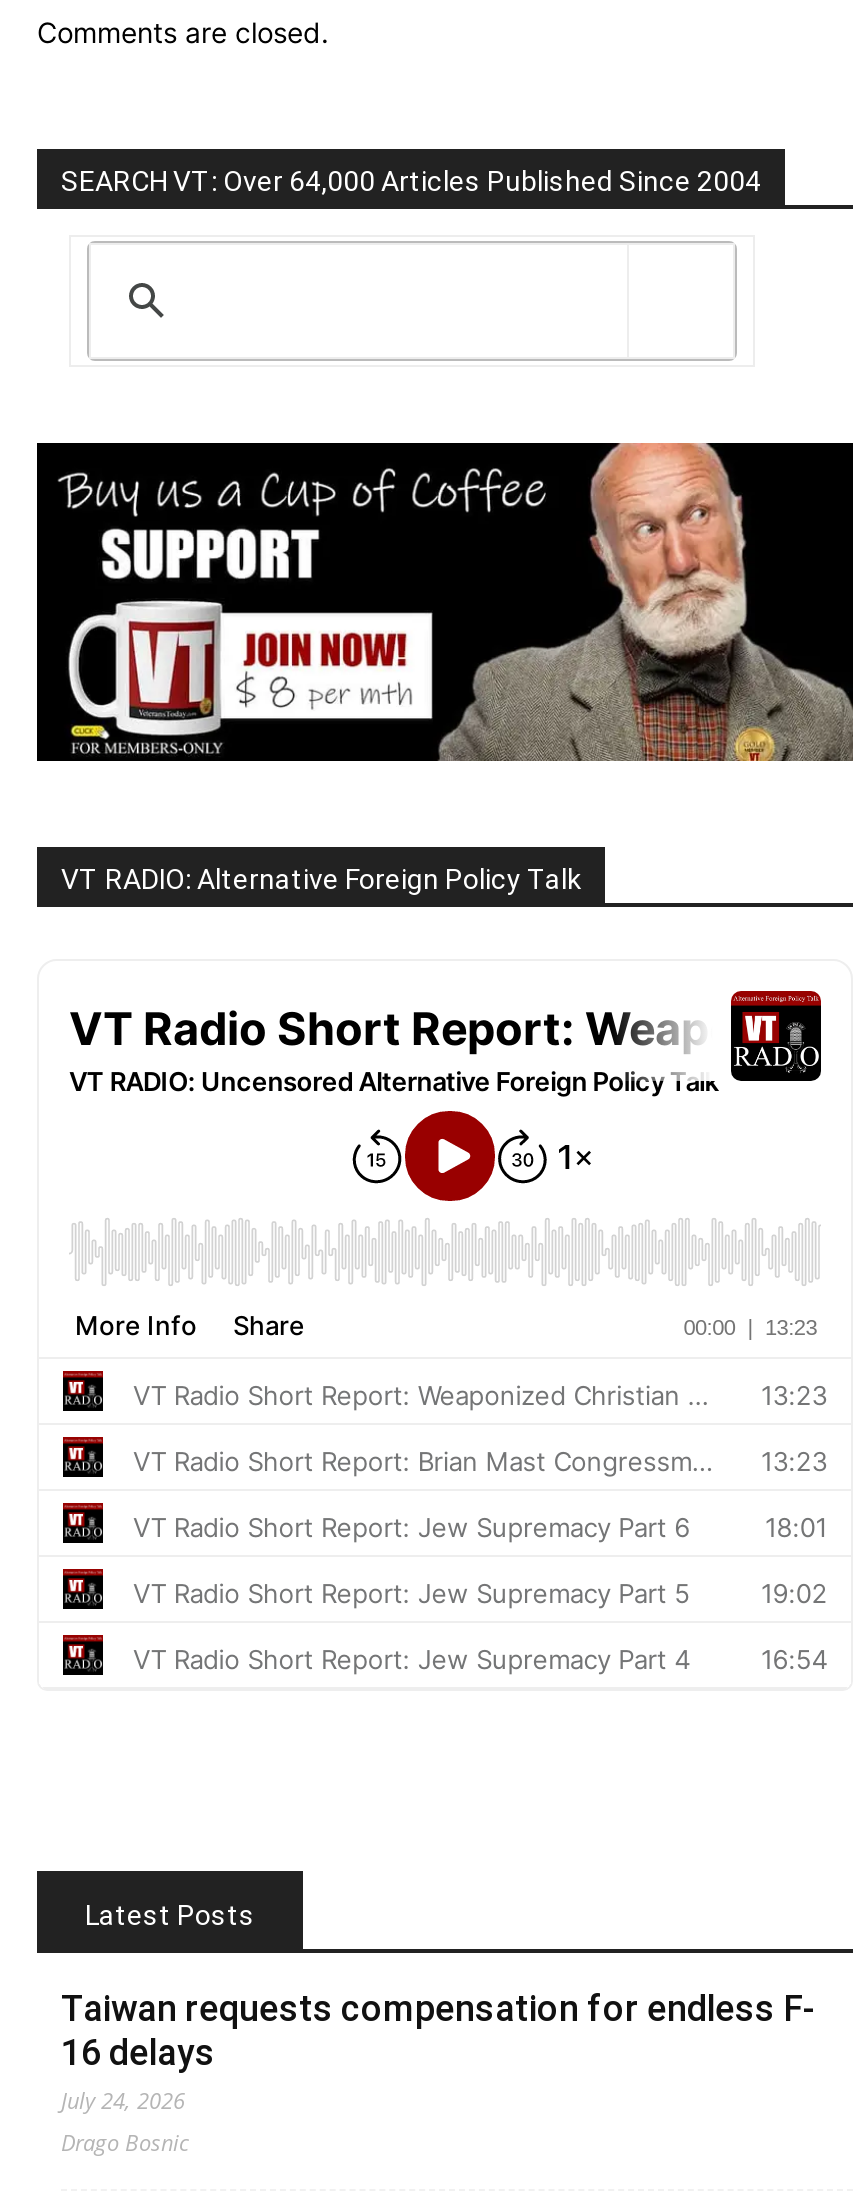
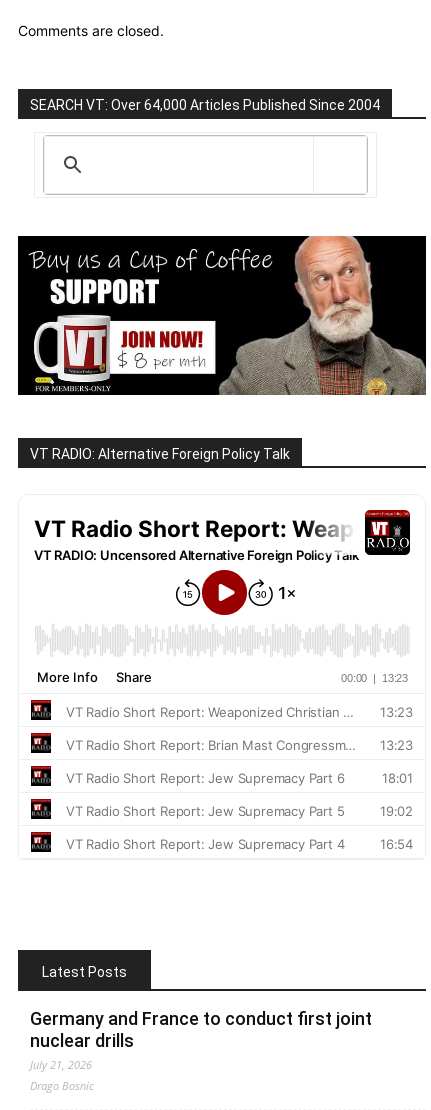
[61,1988,817,2116] Taiwan requests compensation for endless F- | 16 delays | July 24, 2026 -> [30,1008,372,1072] Germany and France to conduct first joint | nuclear drills | July 21, 2026

